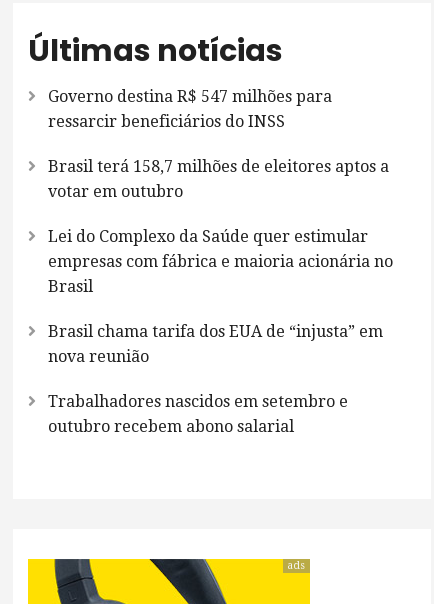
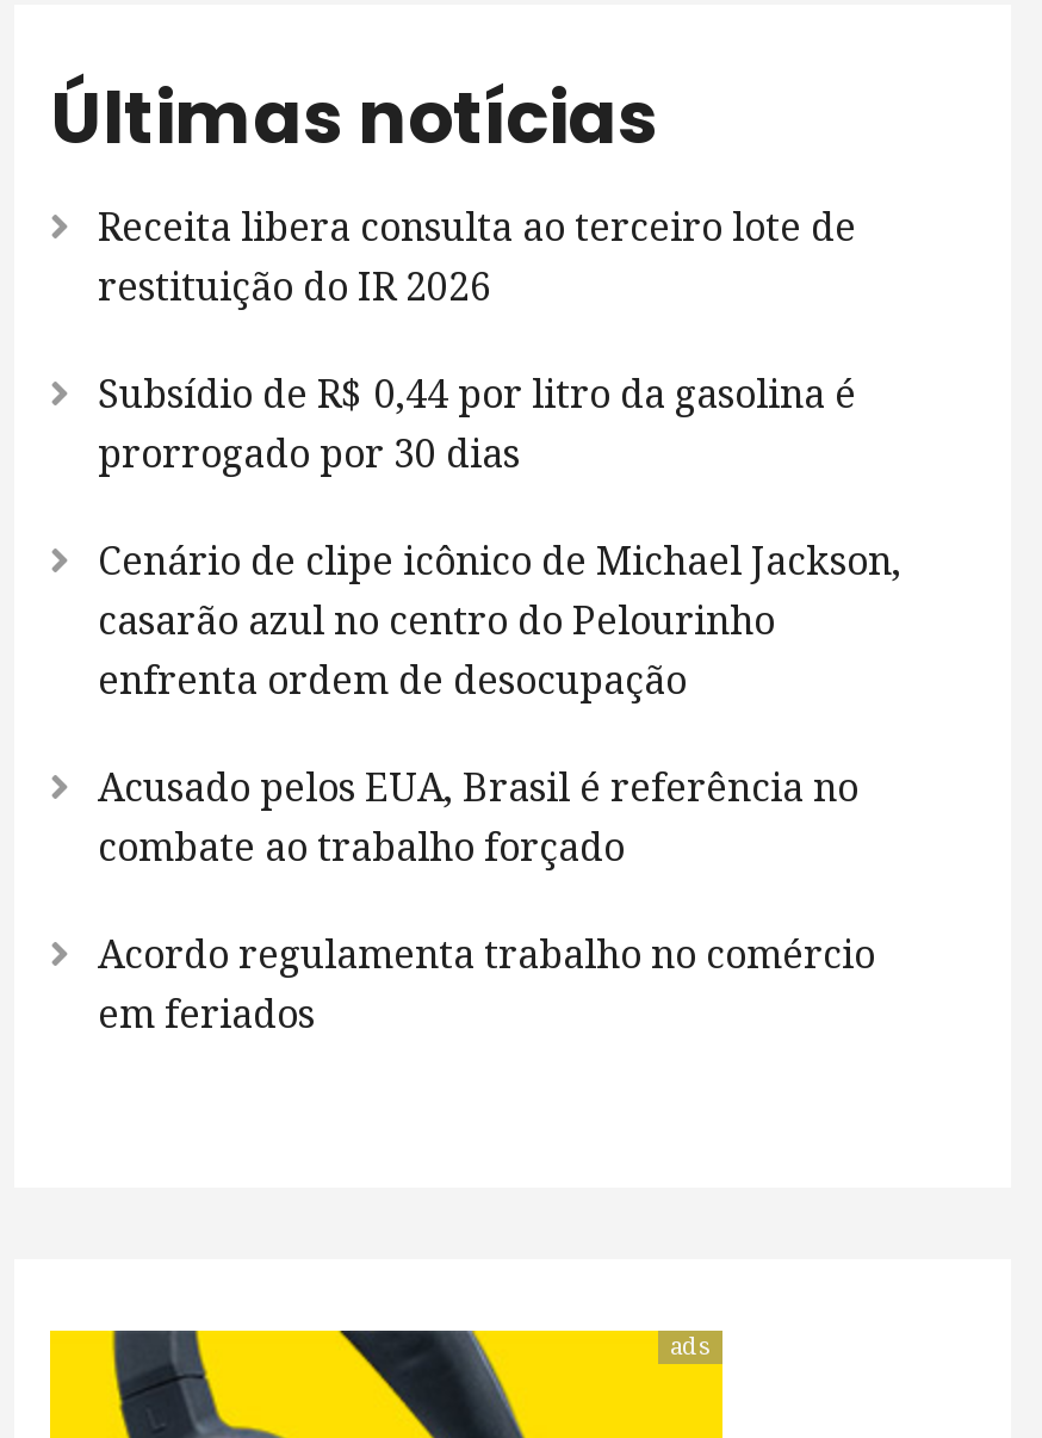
[48,87,332,131] Governo destina R$ 547 milhões para | ressarcir beneficiários do INSS -> [98,206,856,311] Receita libera consulta ao terceiro lote de | restituição do IR 2026
[48,157,389,201] Brasil terá 158,7 milhões de eleitores aptos a | votar em outubro -> [98,373,856,478] Subsídio de R$ 0,44 por litro da gasolina é | prorrogado por 30 dias
[48,227,393,296] Lei do Complexo da Saúde quer estimular | empresas com fábrica e maioria acionária no | Brasil -> [98,540,901,704] Cenário de clipe icônico de Michael Jackson, | casarão azul no centro do Pelourinho | enfrenta ordem de desocupação
[48,322,383,366] Brasil chama tarifa dos EUA de “injusta” em | nova reunião -> [98,766,858,871] Acusado pelos EUA, Brasil é referência no | combate ao trabalho forçado
[48,392,348,436] Trabalhadores nascidos em setembro e | outubro recebem abono salarial -> [98,933,875,1038] Acordo regulamenta trabalho no comércio | em feriados

